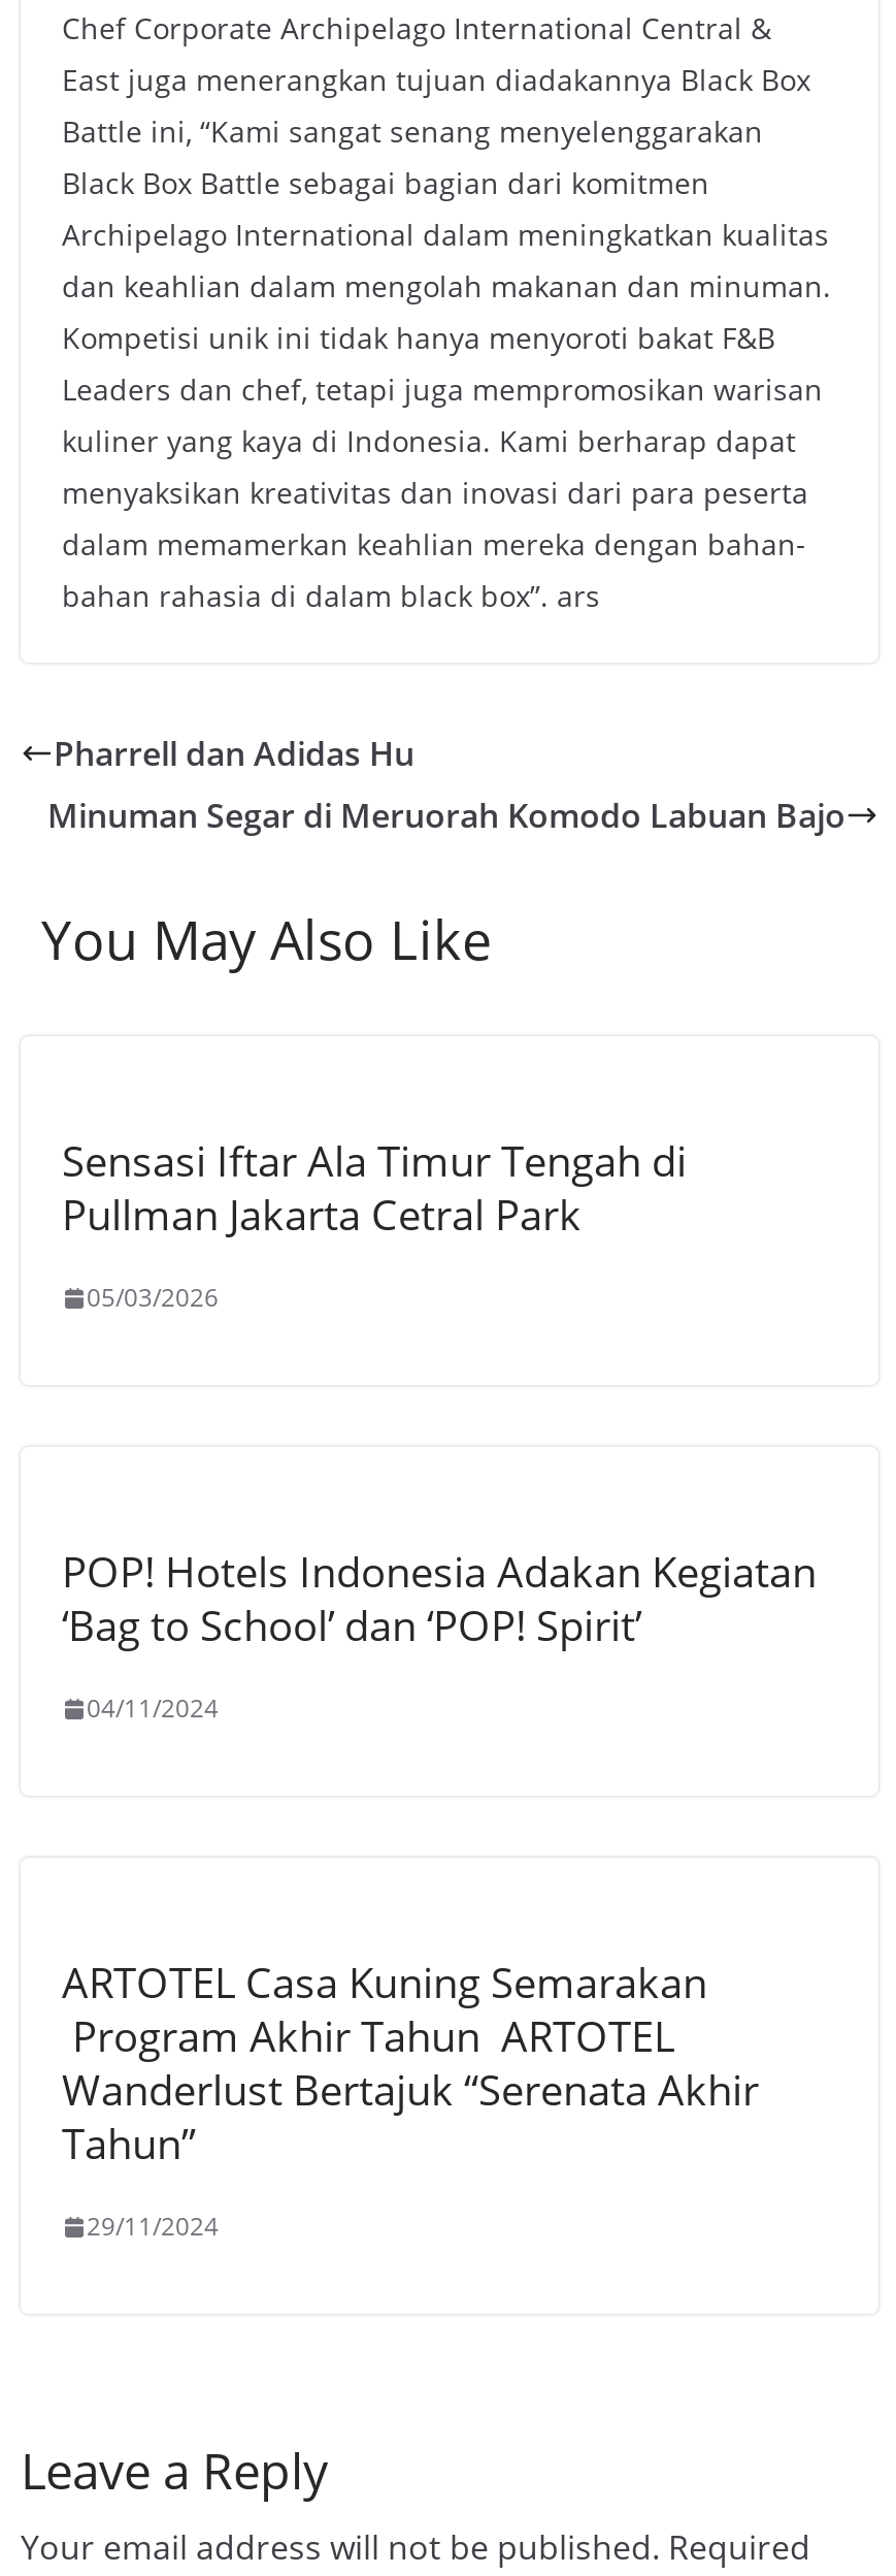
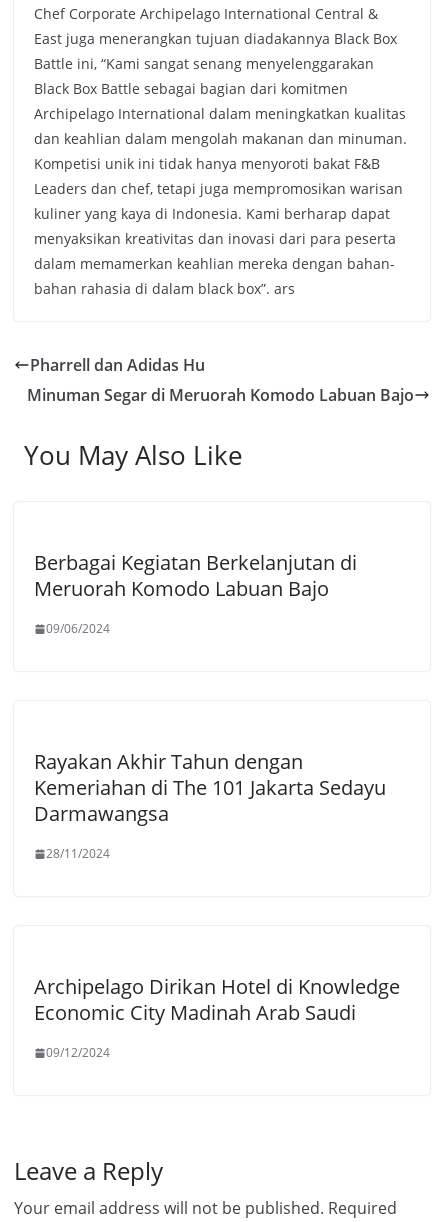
[62,1133,687,1243] Sensasi Iftar Ala Timur Tengah di | Pullman Jakarta Cetral Park -> [34,549,357,602] Berbagai Kegiatan Berkelanjutan di | Meruorah Komodo Labuan Bajo
[87,1280,219,1315] 05/03/2026 -> [46,620,110,637] 09/06/2024
[62,1544,817,1653] POP! Hotels Indonesia Adakan Kegiatan | ‘Bag to School’ dan ‘POP! Spirit’ -> [34,748,386,827] Rayakan Akhir Tahun dengan | Kemeriahan di The 101 Jakarta Sedayu | Darmawangsa
[87,1691,219,1726] 04/11/2024 -> [46,845,110,862] 28/11/2024
[62,1955,759,2171] ARTOTEL Casa Kuning Semarakan | Program Akhir Tahun ARTOTEL | Wanderlust Bertajuk “Serenata Akhir | Tahun” -> [34,973,400,1026] Archipelago Dirikan Hotel di Knowledge | Economic City Madinah Arab Saudi
[87,2209,219,2244] 29/11/2024 -> [46,1044,110,1061] 09/12/2024

